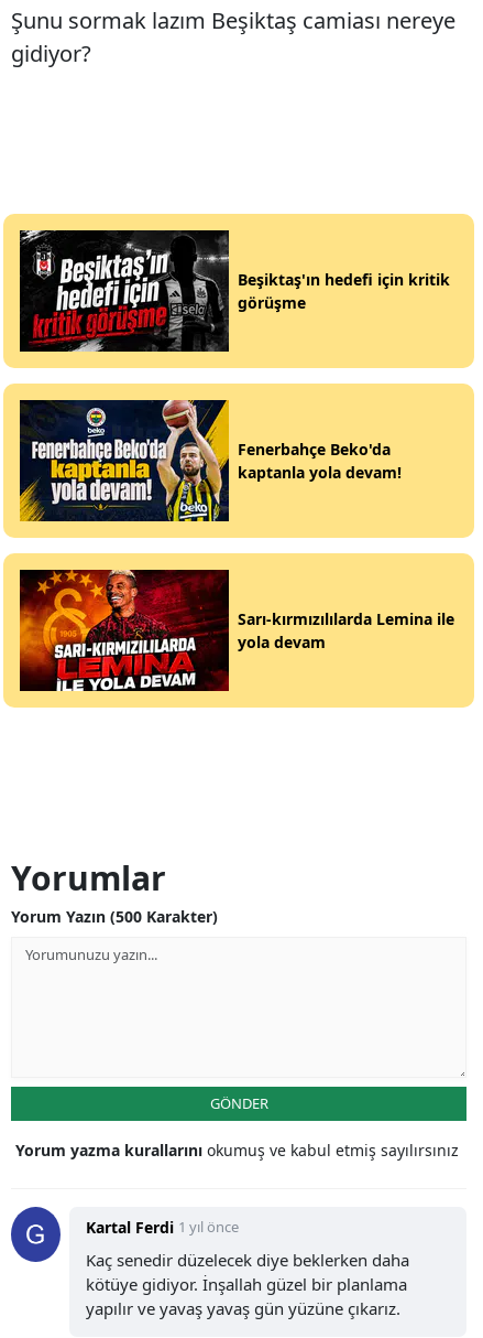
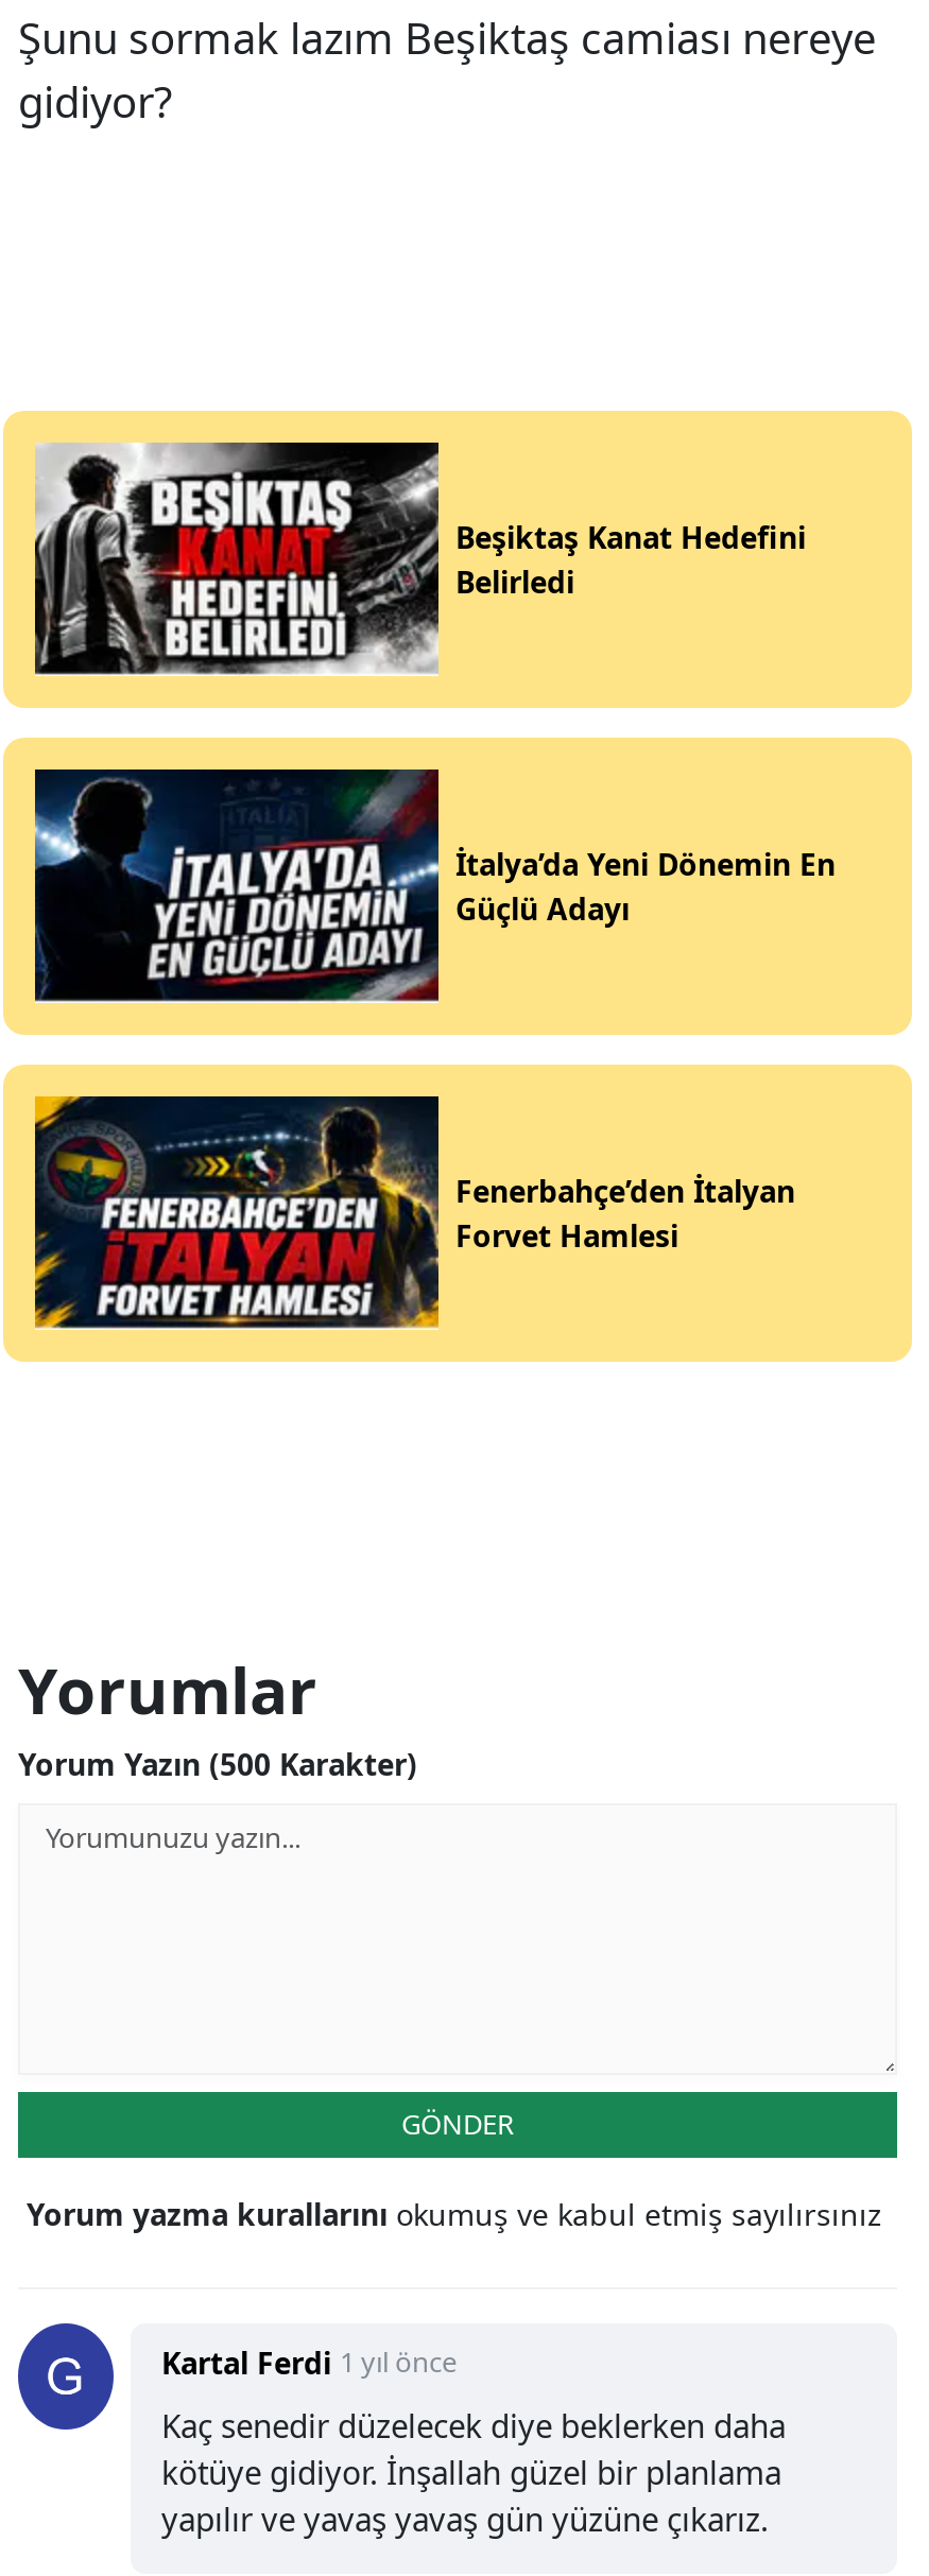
[19,229,450,353] [image] | Beşiktaş'ın hedefi için kritik | görüşme -> [33,440,806,678] [image] | Beşiktaş Kanat Hedefini | Belirledi
[19,399,402,522] [image] | Fenerbahçe Beko'da | kaptanla yola devam! -> [33,767,836,1005] [image] | İtalya’da Yeni Dönemin En | Güçlü Adayı
[19,569,454,692] [image] | Sarı-kırmızılılarda Lemina ile | yola devam -> [33,1094,795,1330] [image] | Fenerbahçe’den İtalyan | Forvet Hamlesi

